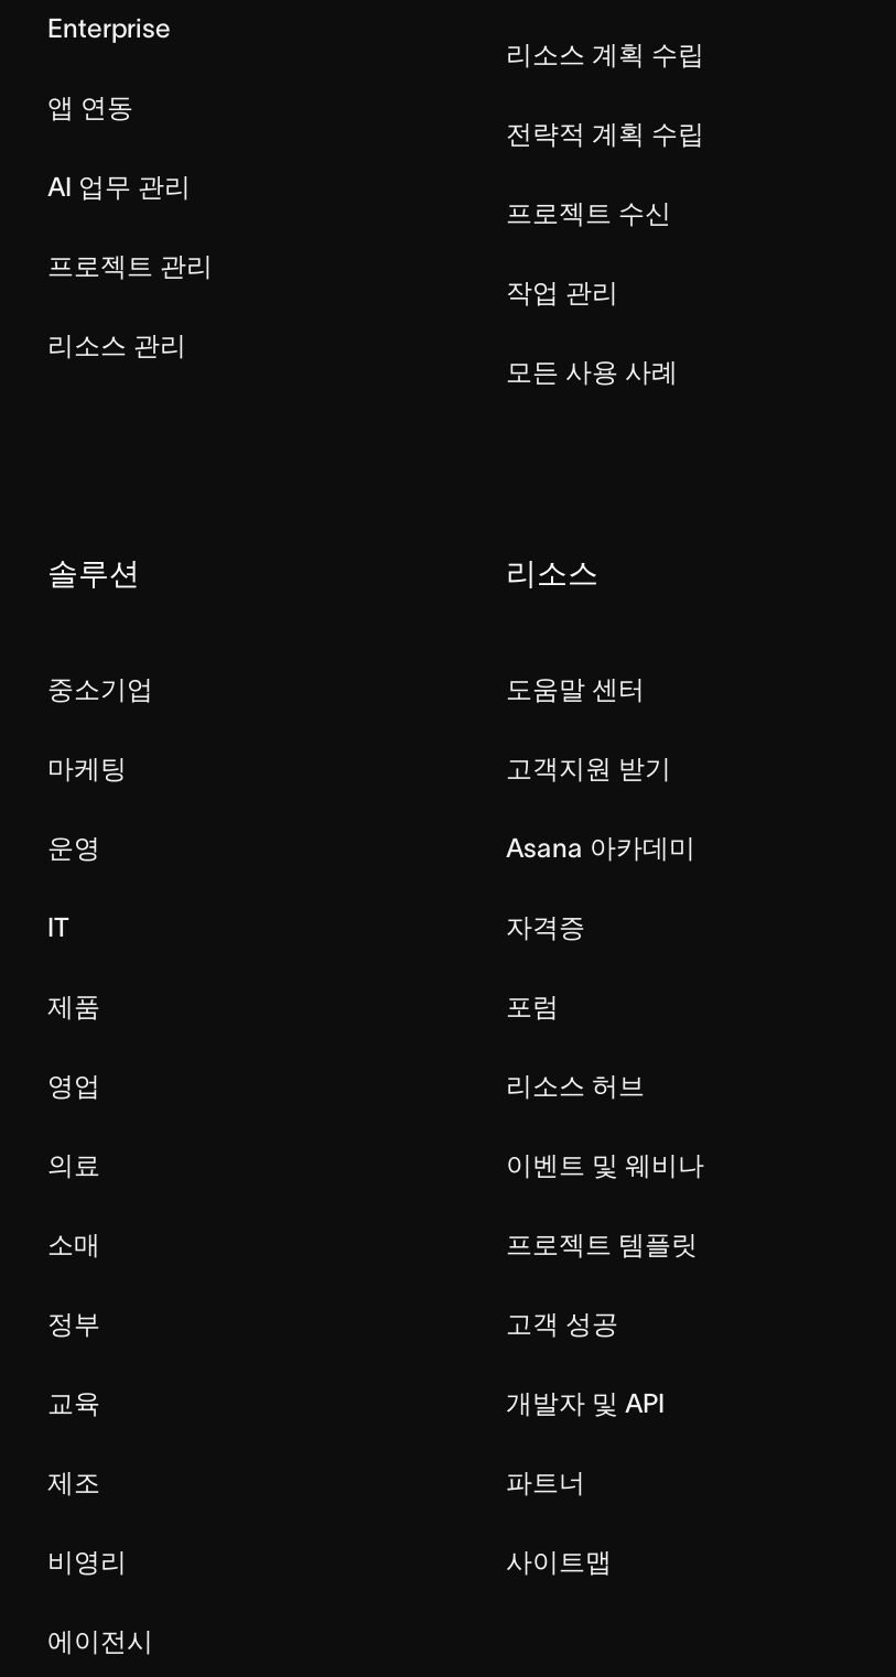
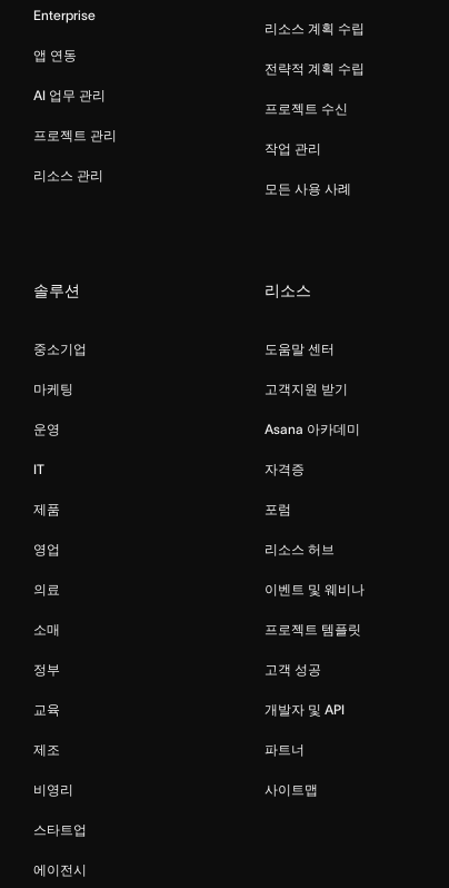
none -> [33,822,87,837] 스타트업

